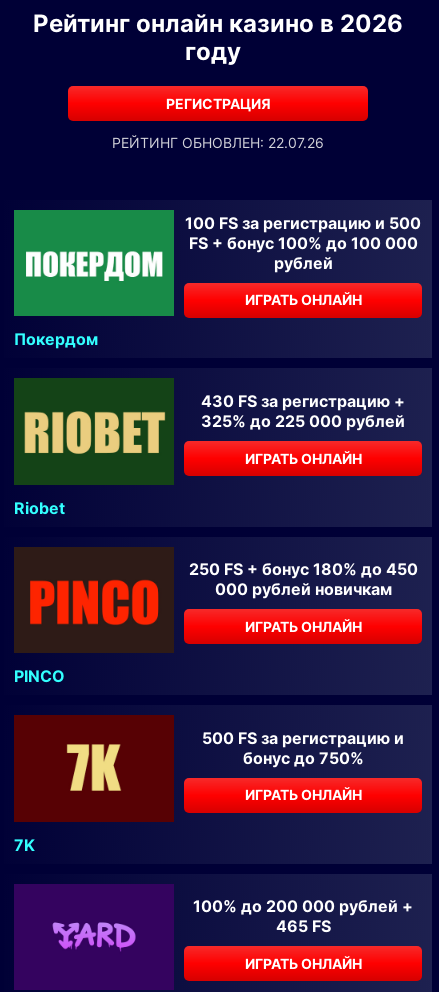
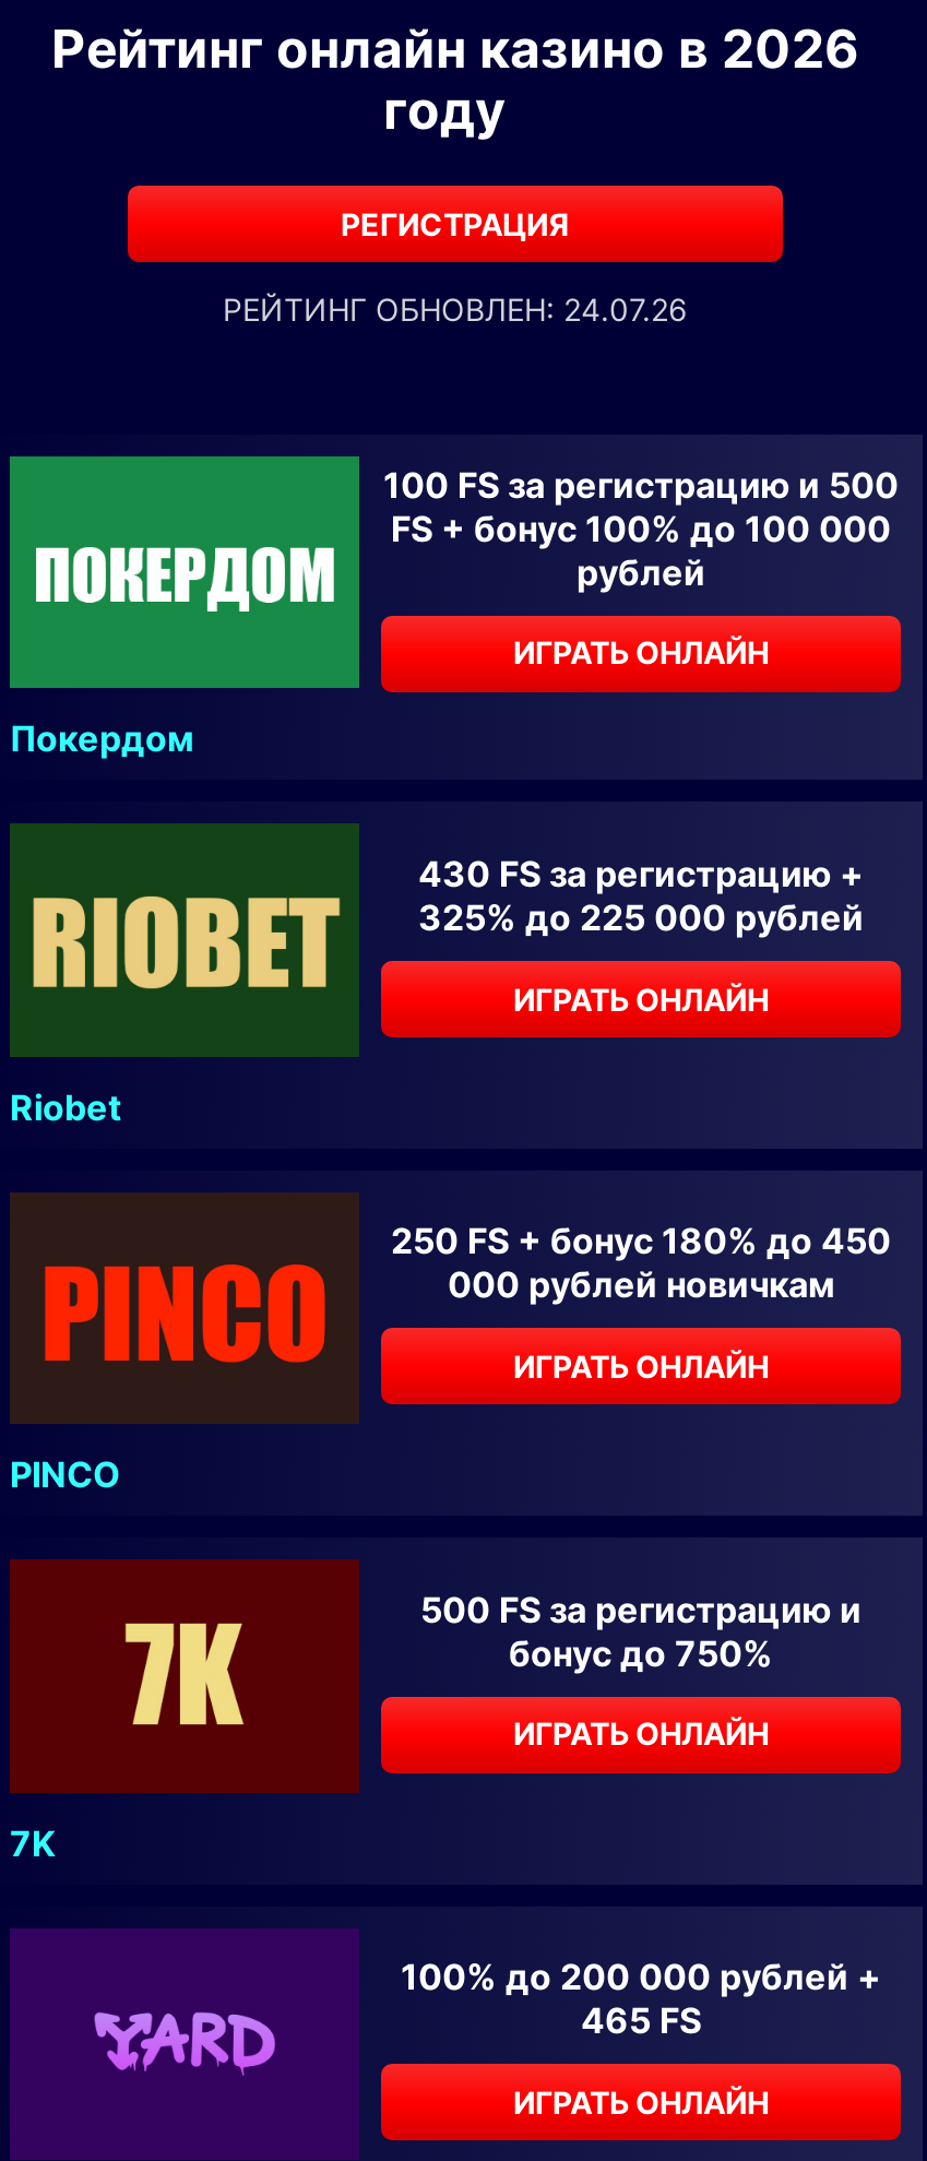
[112,134,324,151] РЕЙТИНГ ОБНОВЛЕН: 22.07.26 -> [223,290,688,328] РЕЙТИНГ ОБНОВЛЕН: 24.07.26

